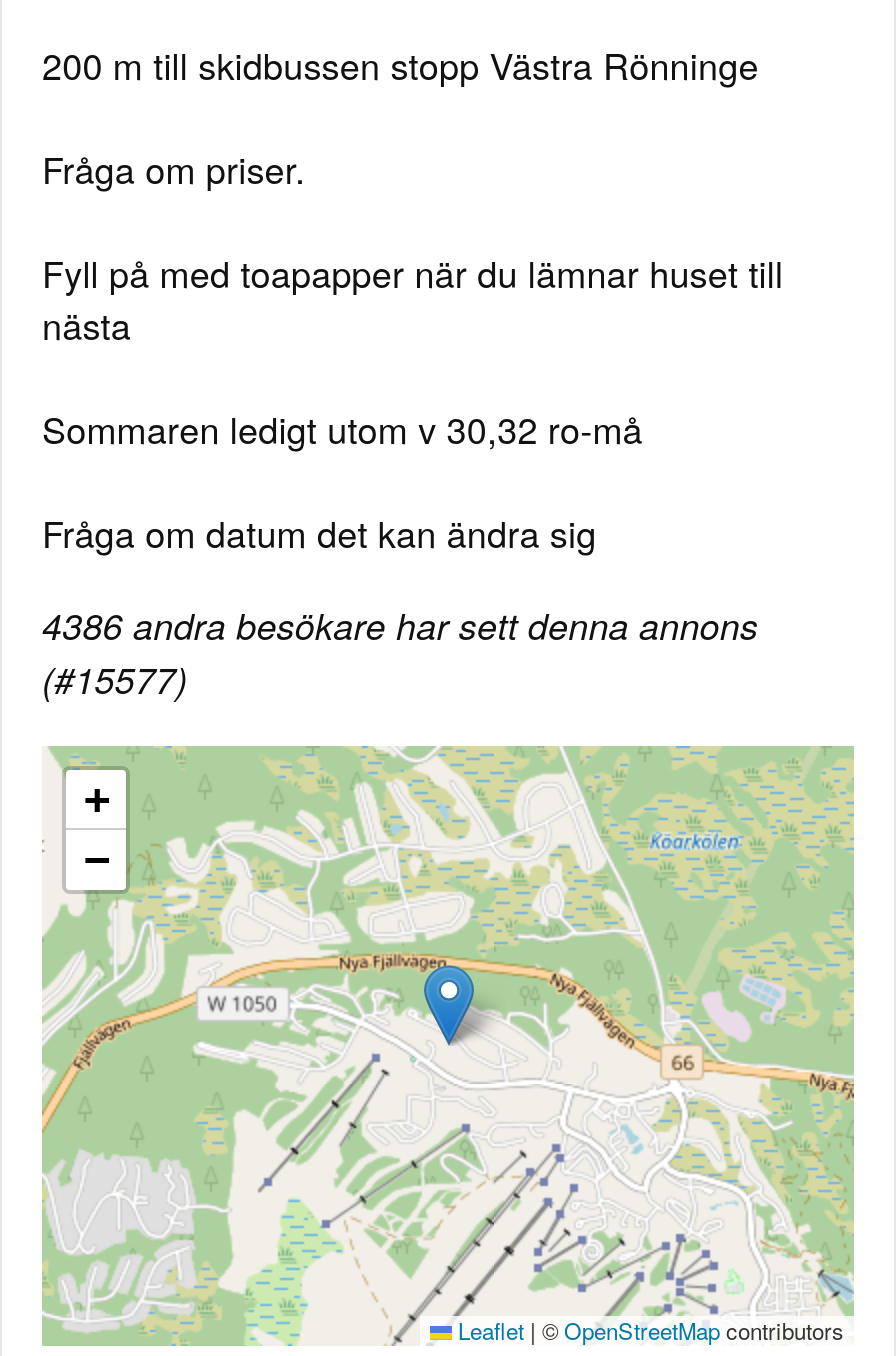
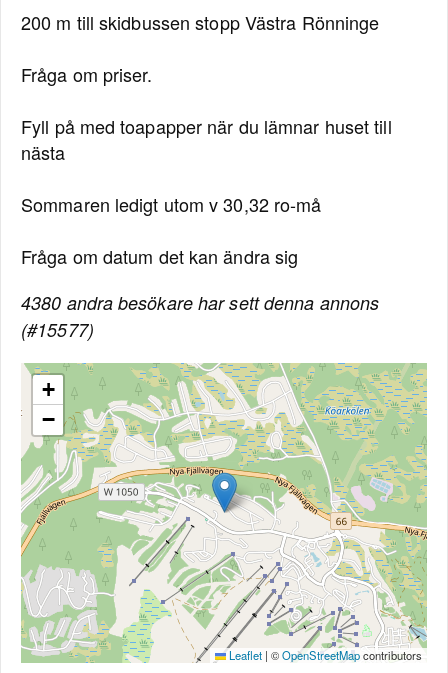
[42,600,758,650] 4386 andra besökare har sett denna annons -> [21,290,379,315] 4380 andra besökare har sett denna annons

